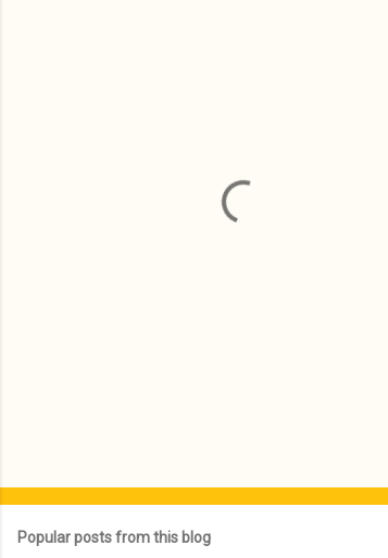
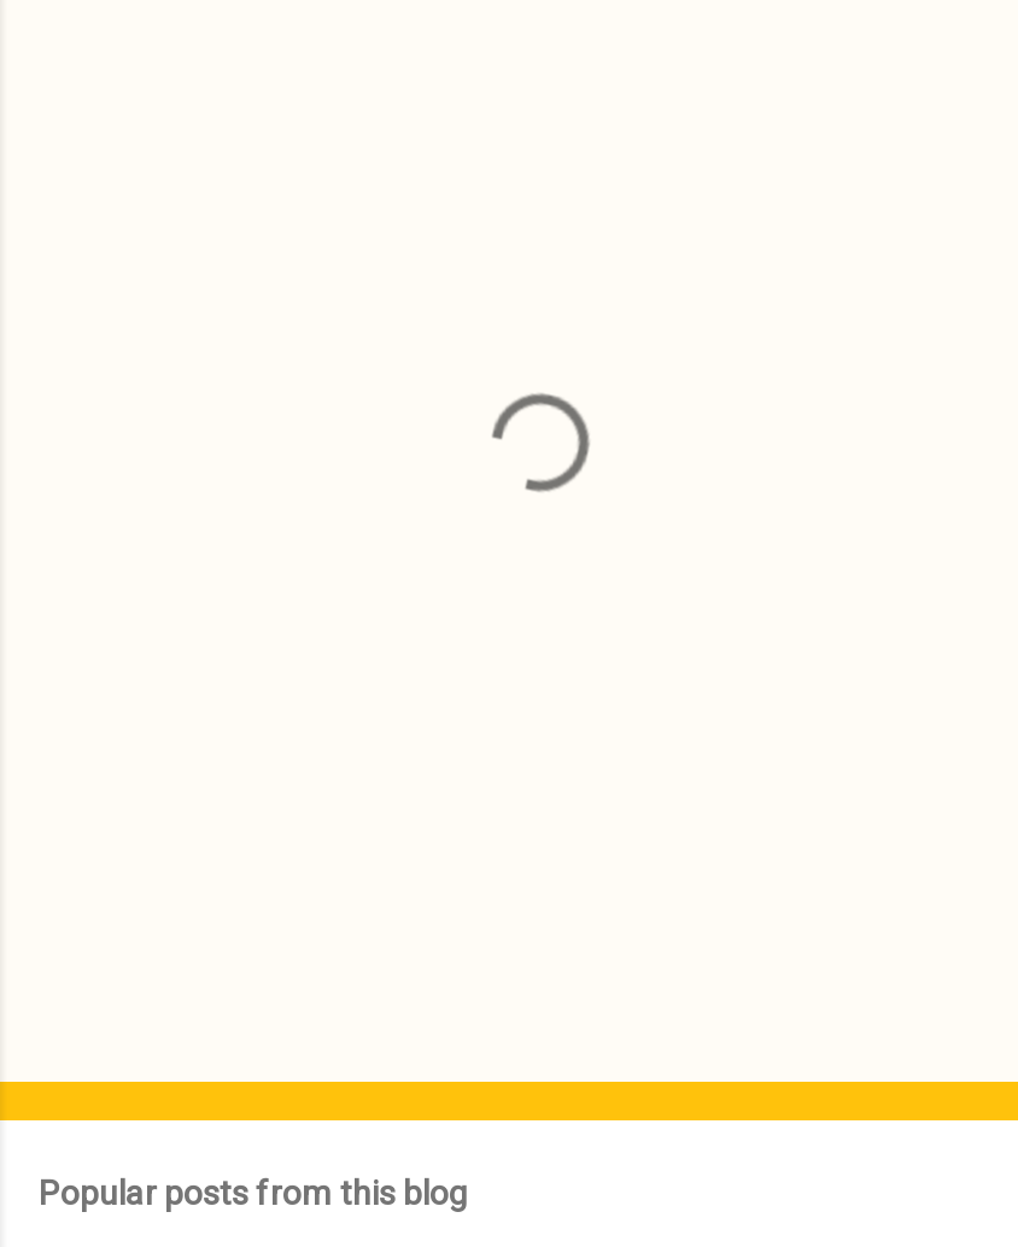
[221,178,265,223] [image] -> [492,392,591,493] [image]

